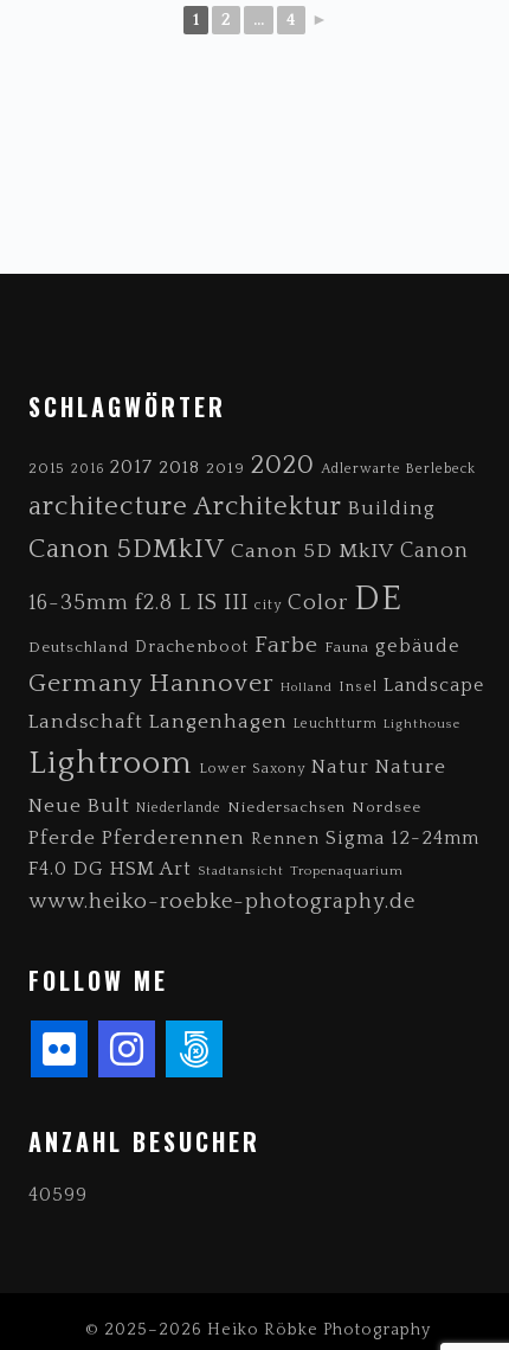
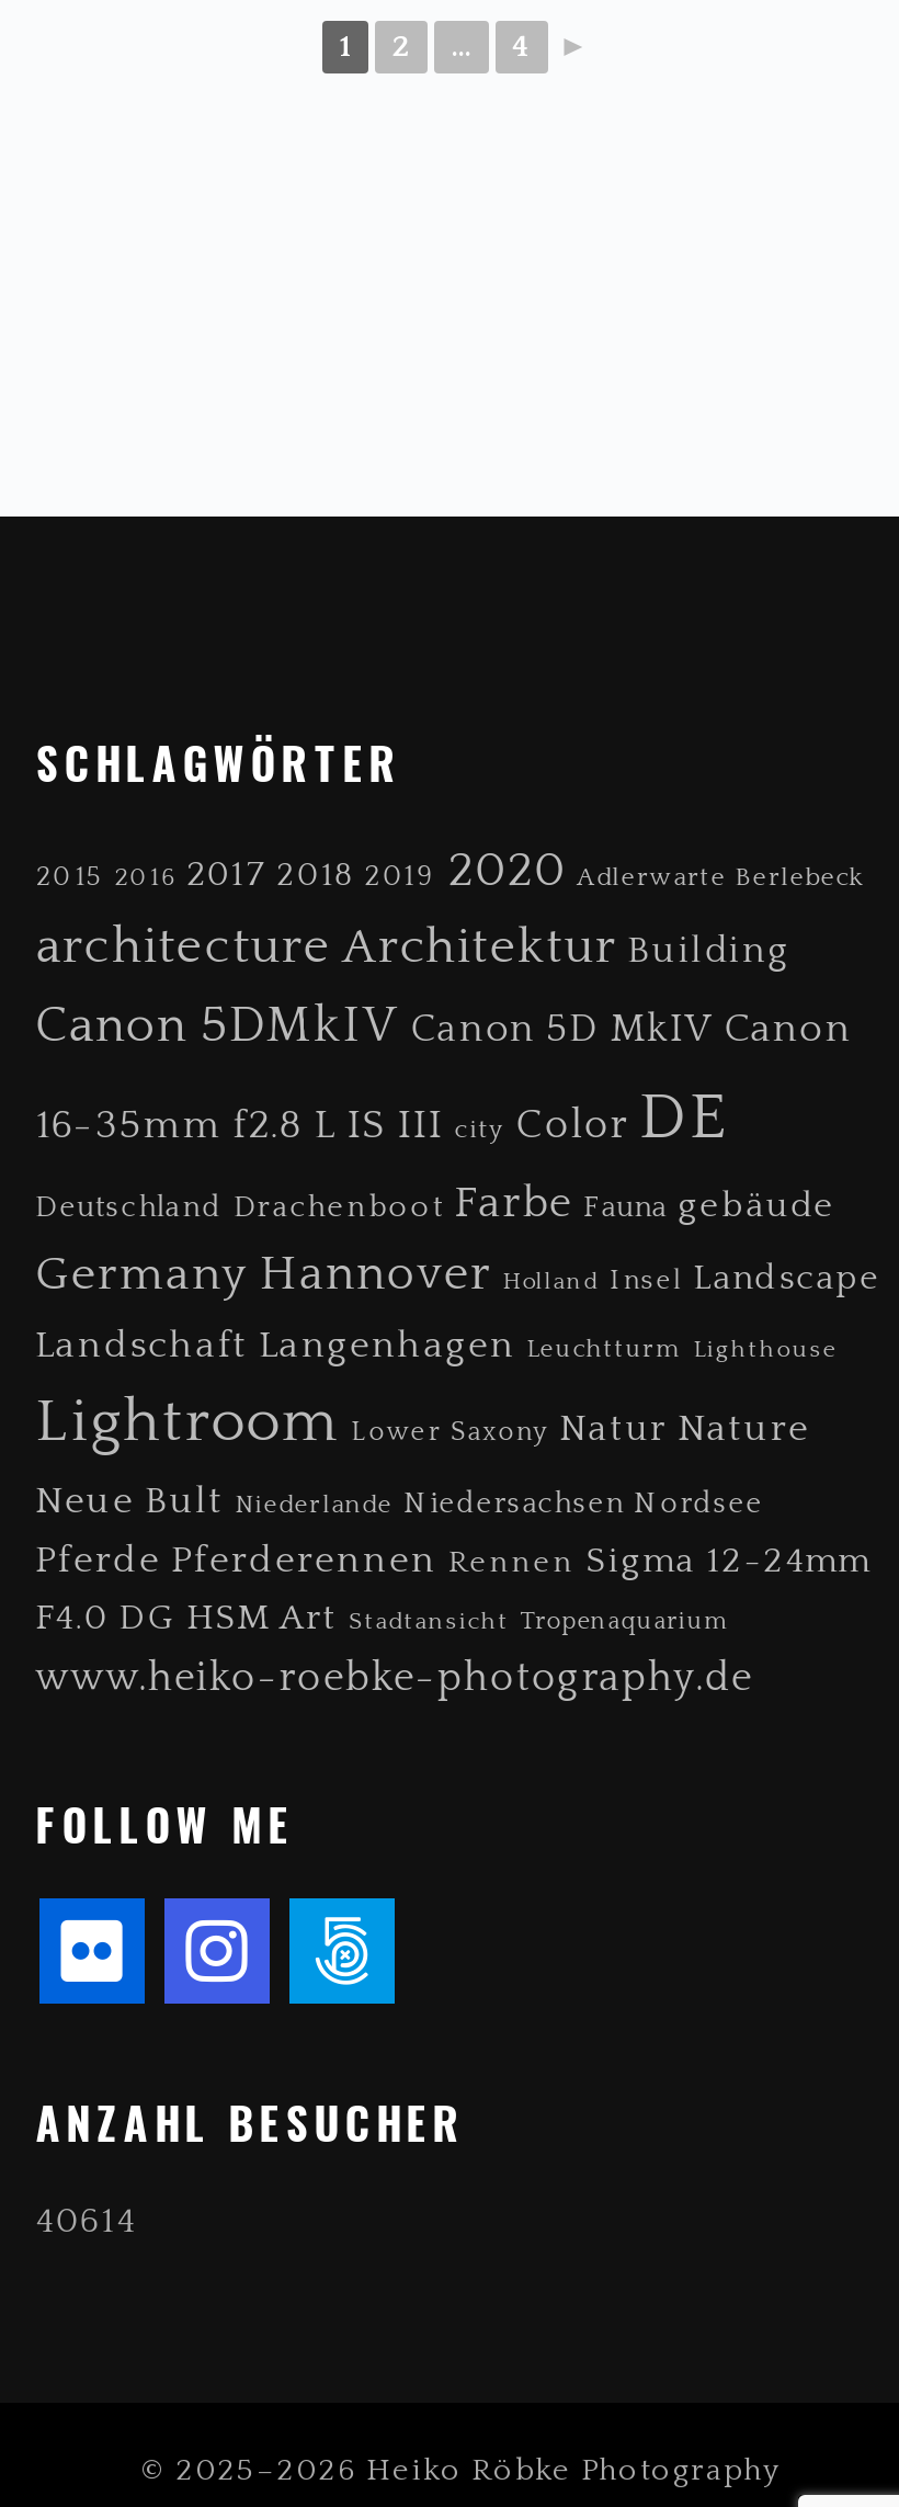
[29,1184,88,1205] 40599 -> [36,2201,136,2241] 40614

